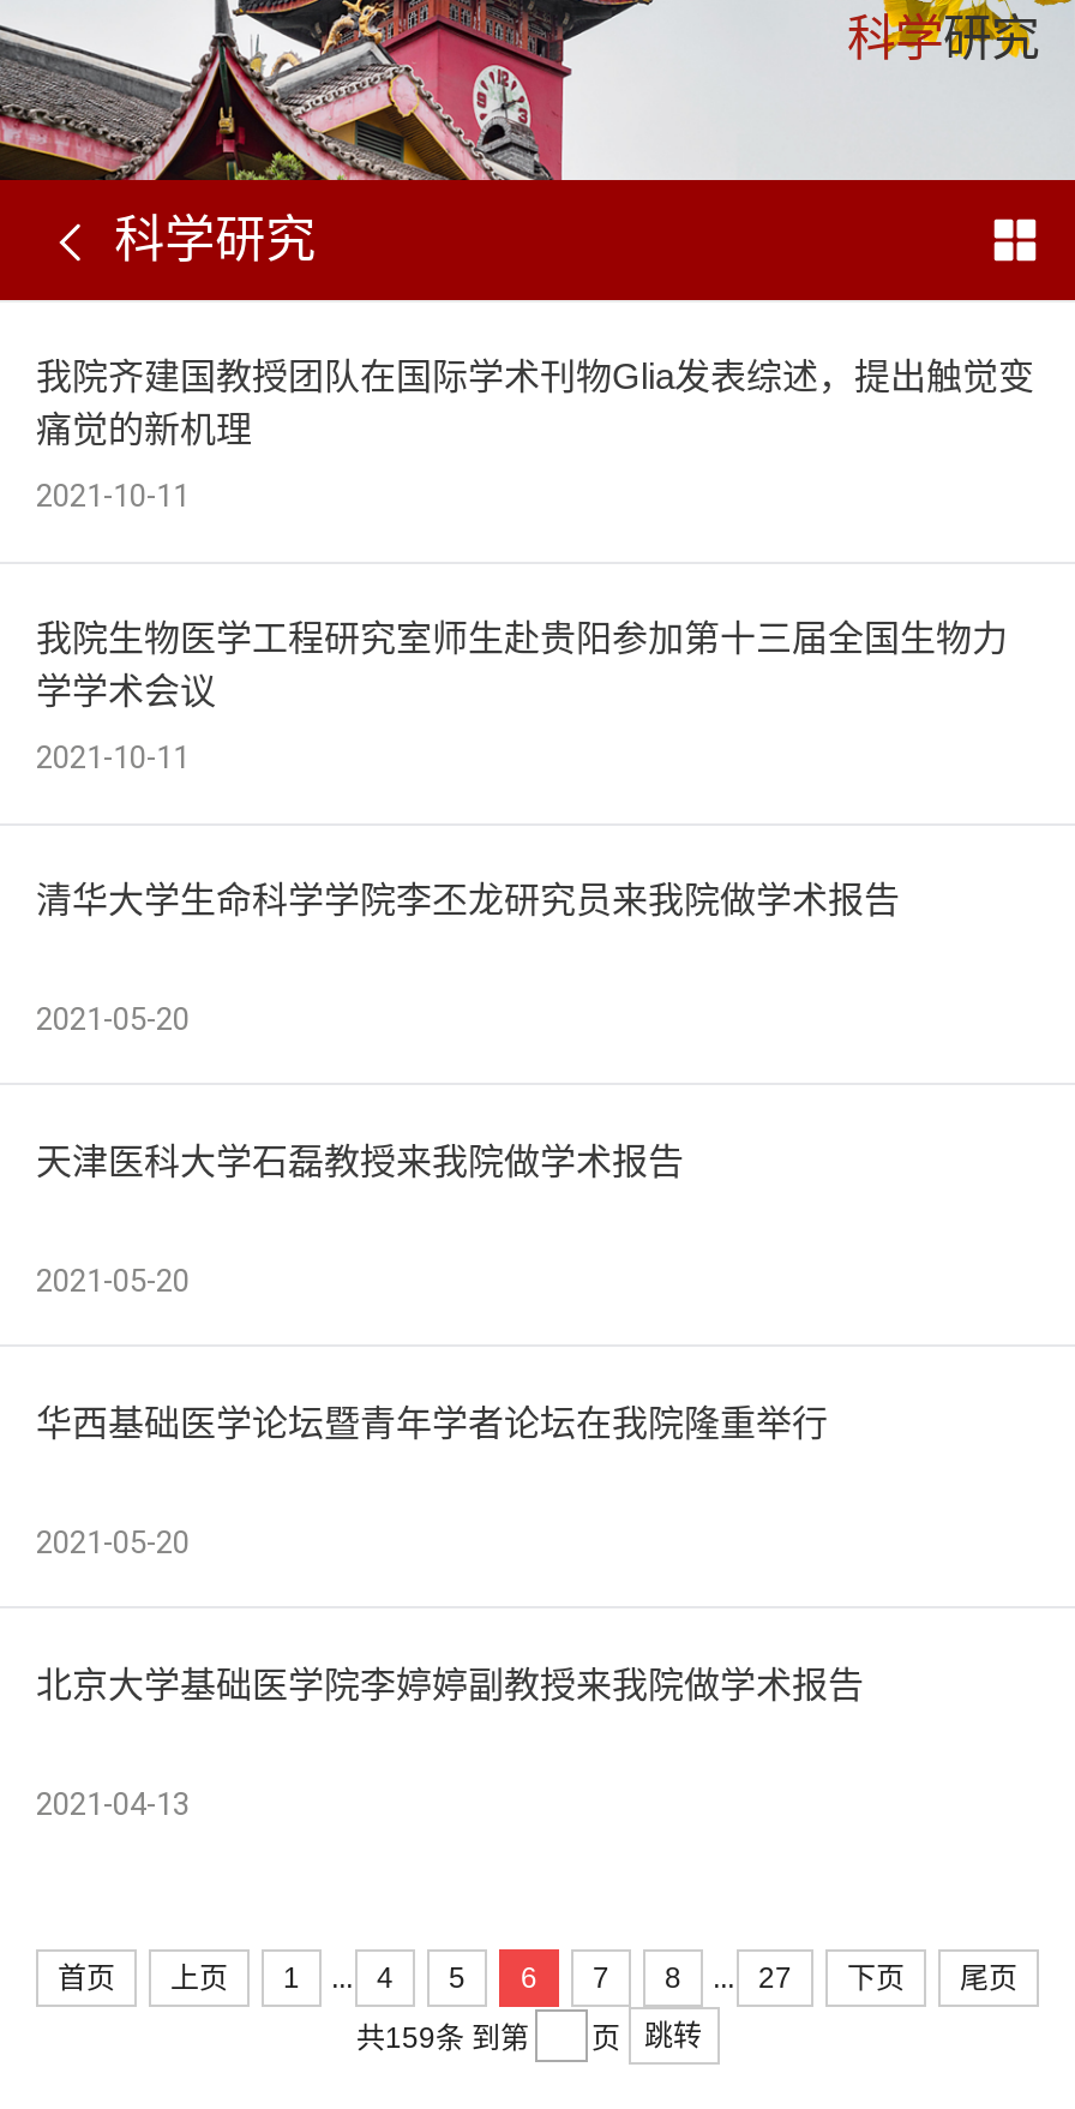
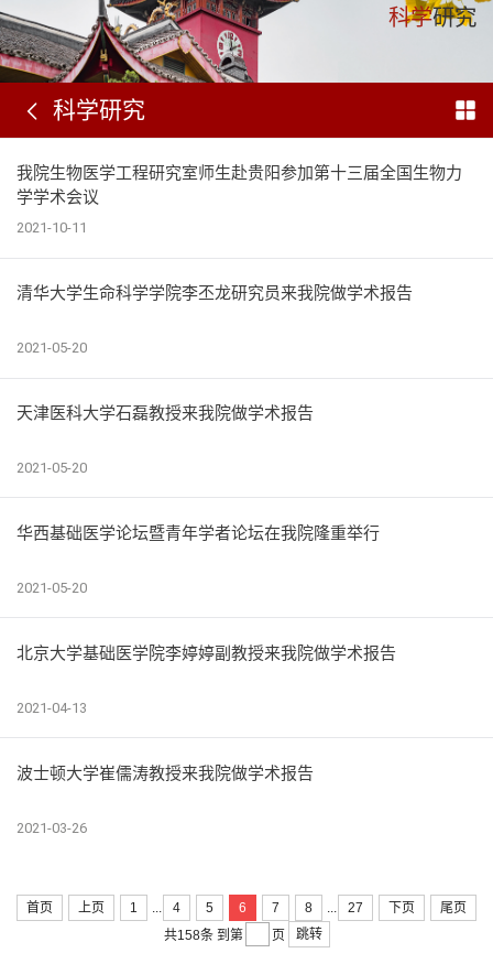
[36,355,1034,514] 我院齐建国教授团队在国际学术刊物Glia发表综述，提出触觉变 | 痛觉的新机理 | 2021-10-11 -> none
moved [36,617,1008,1822] -> [17,163,462,716]: 我院生物医学工程研究室师生赴贵阳参加第十三届全国生物力 | 学学术会议 | 2021-10-11 | ... | 北京大学基础医学院李婷婷副教授来我院做学术报告 | 2021-04-13
none -> [17,763,314,836] 波士顿大学崔儒涛教授来我院做学术报告 | 2021-03-26
[356,2020,702,2055] 共159条 到第 页 跳转 -> [163,927,322,943] 共158条 到第 页 跳转

